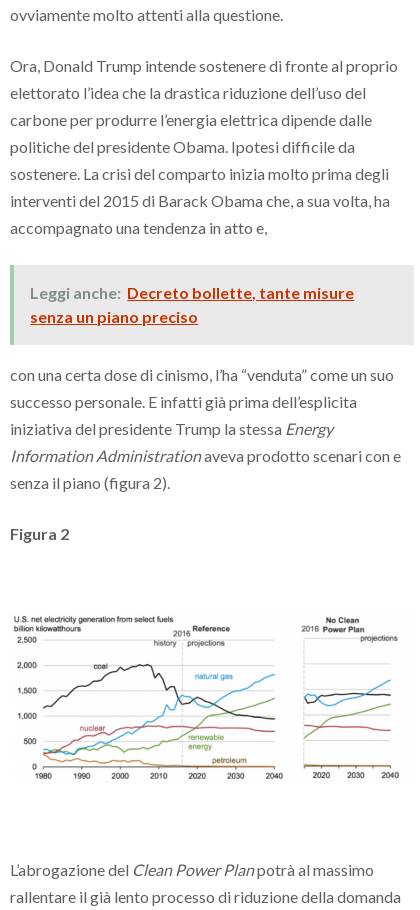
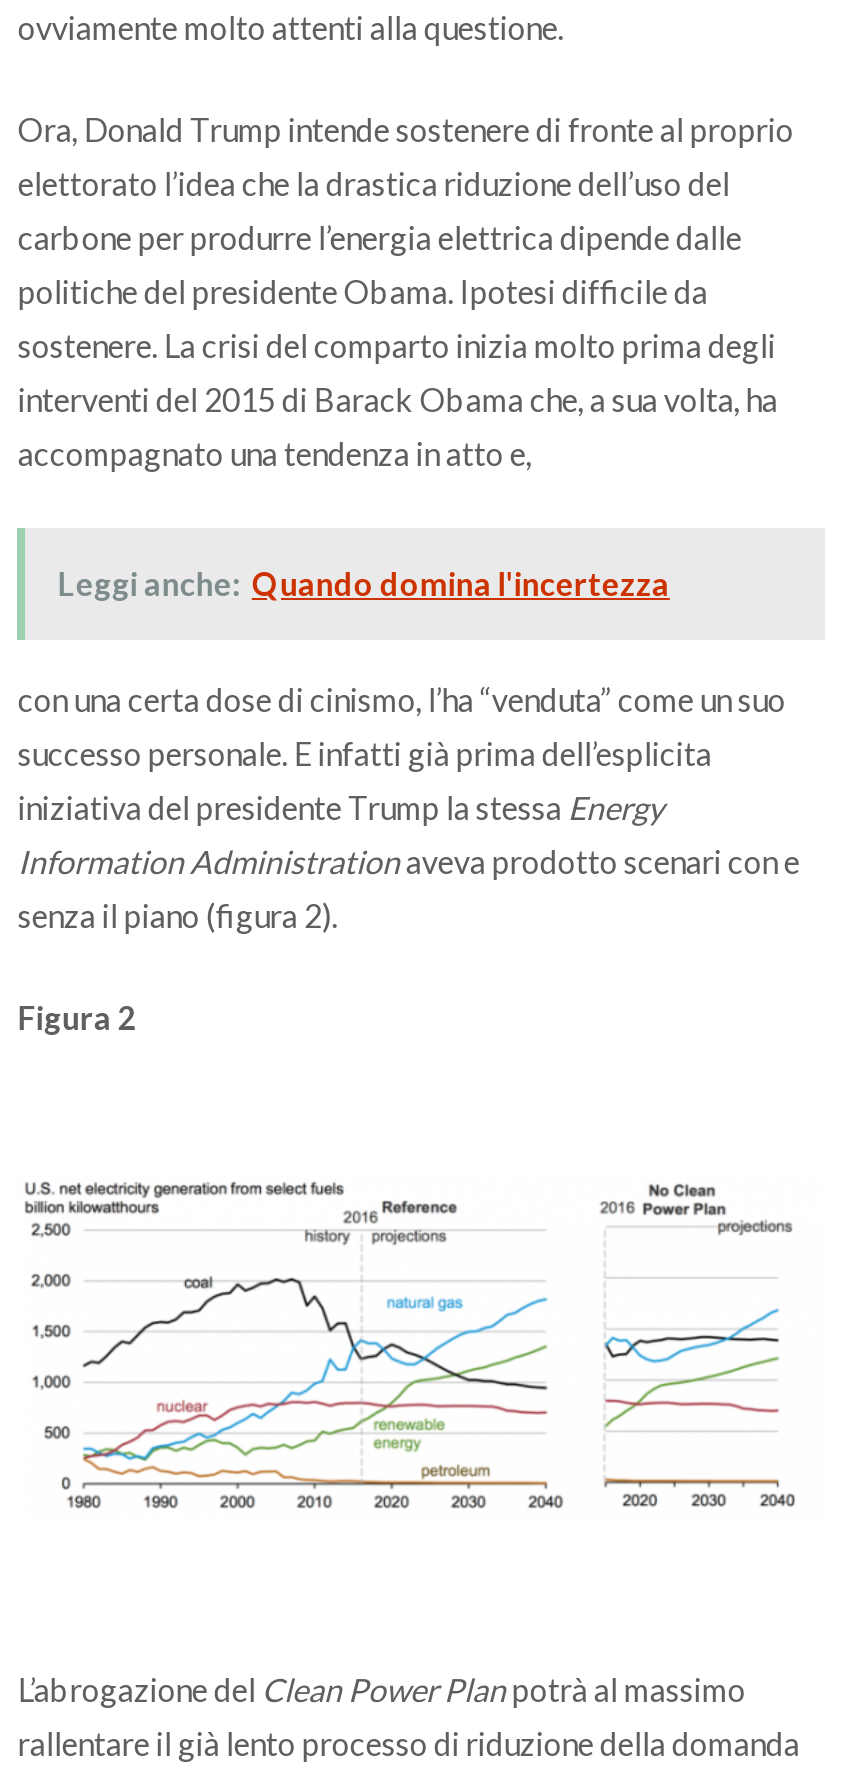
[30,283,354,326] Leggi anche: Decreto bollette, tante misure | senza un piano preciso -> [58,565,670,603] Leggi anche: Quando domina l'incertezza

